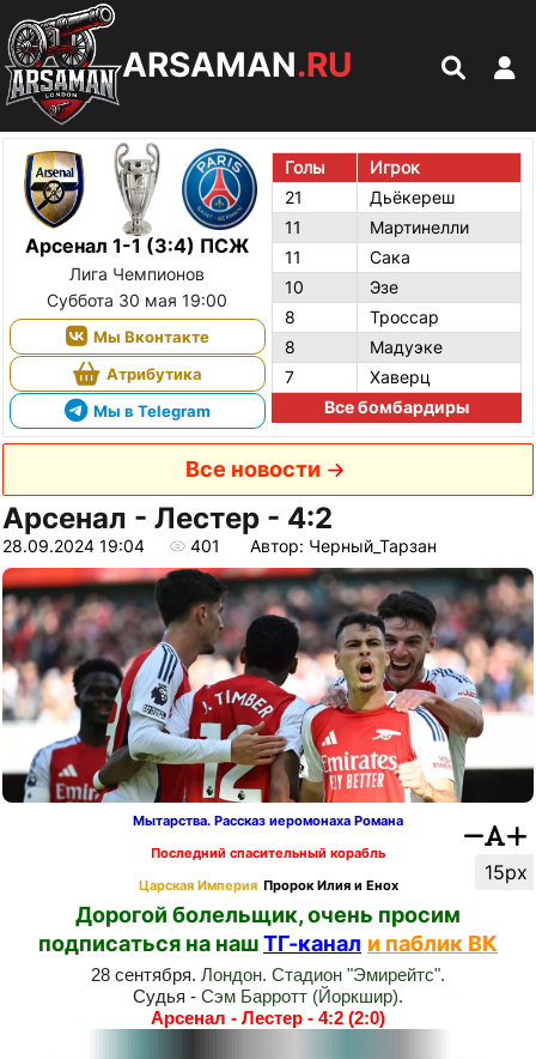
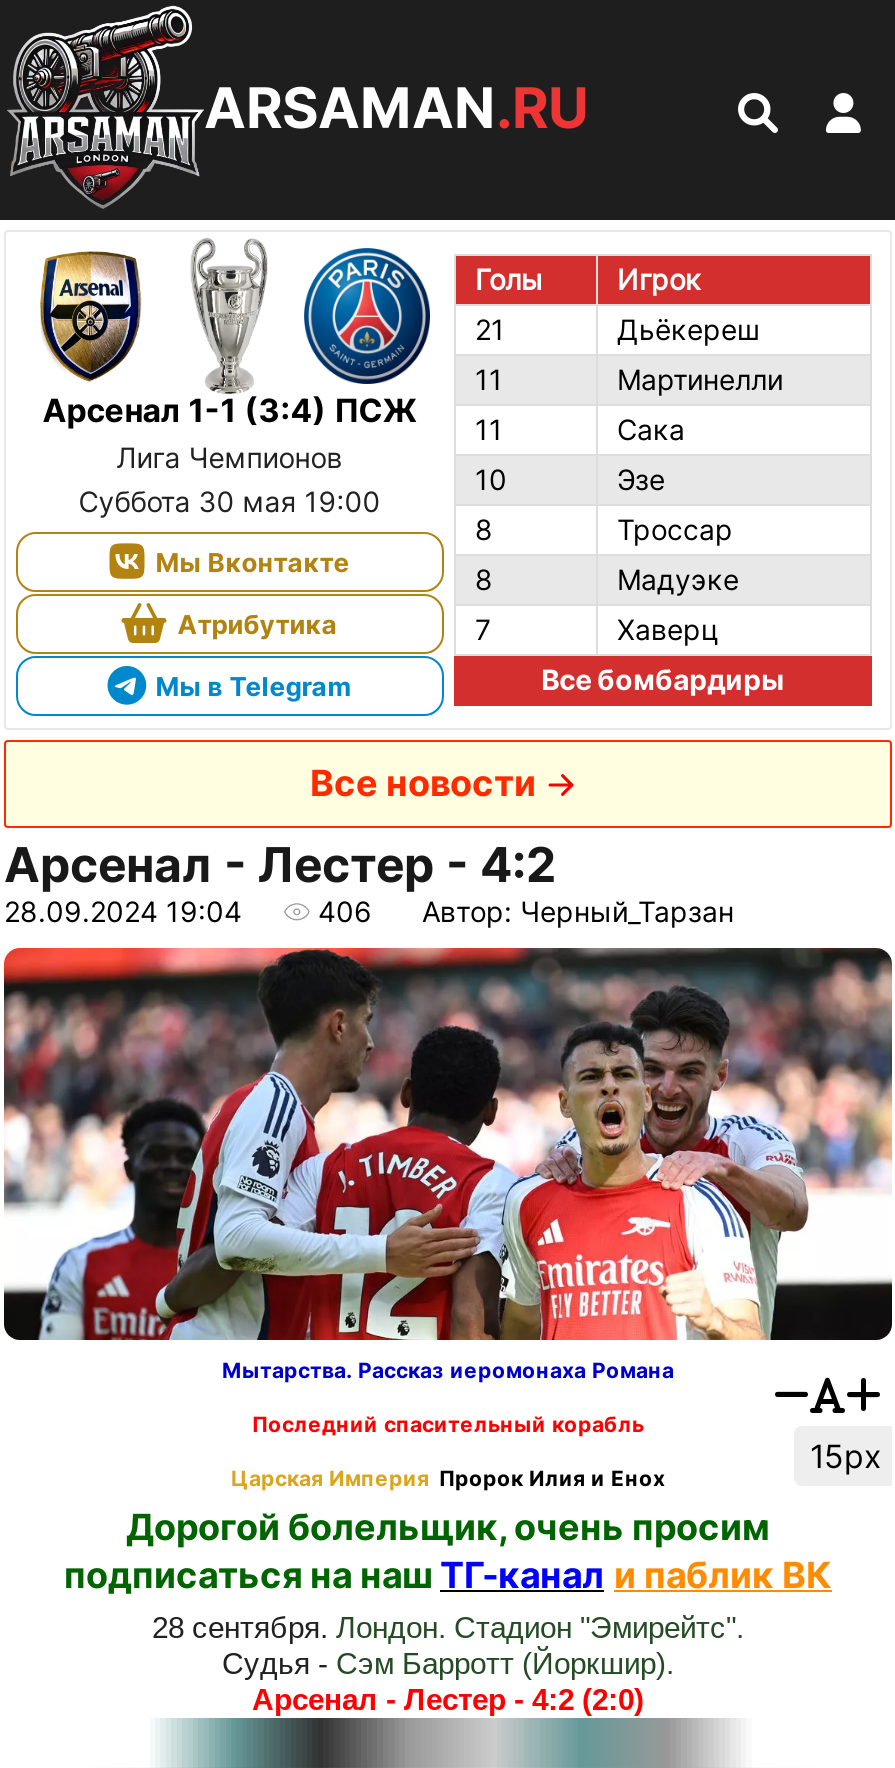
[190,535,437,556] 401 Автор: Черный_Тарзан -> [318,894,734,928] 406 Автор: Черный_Тарзан

